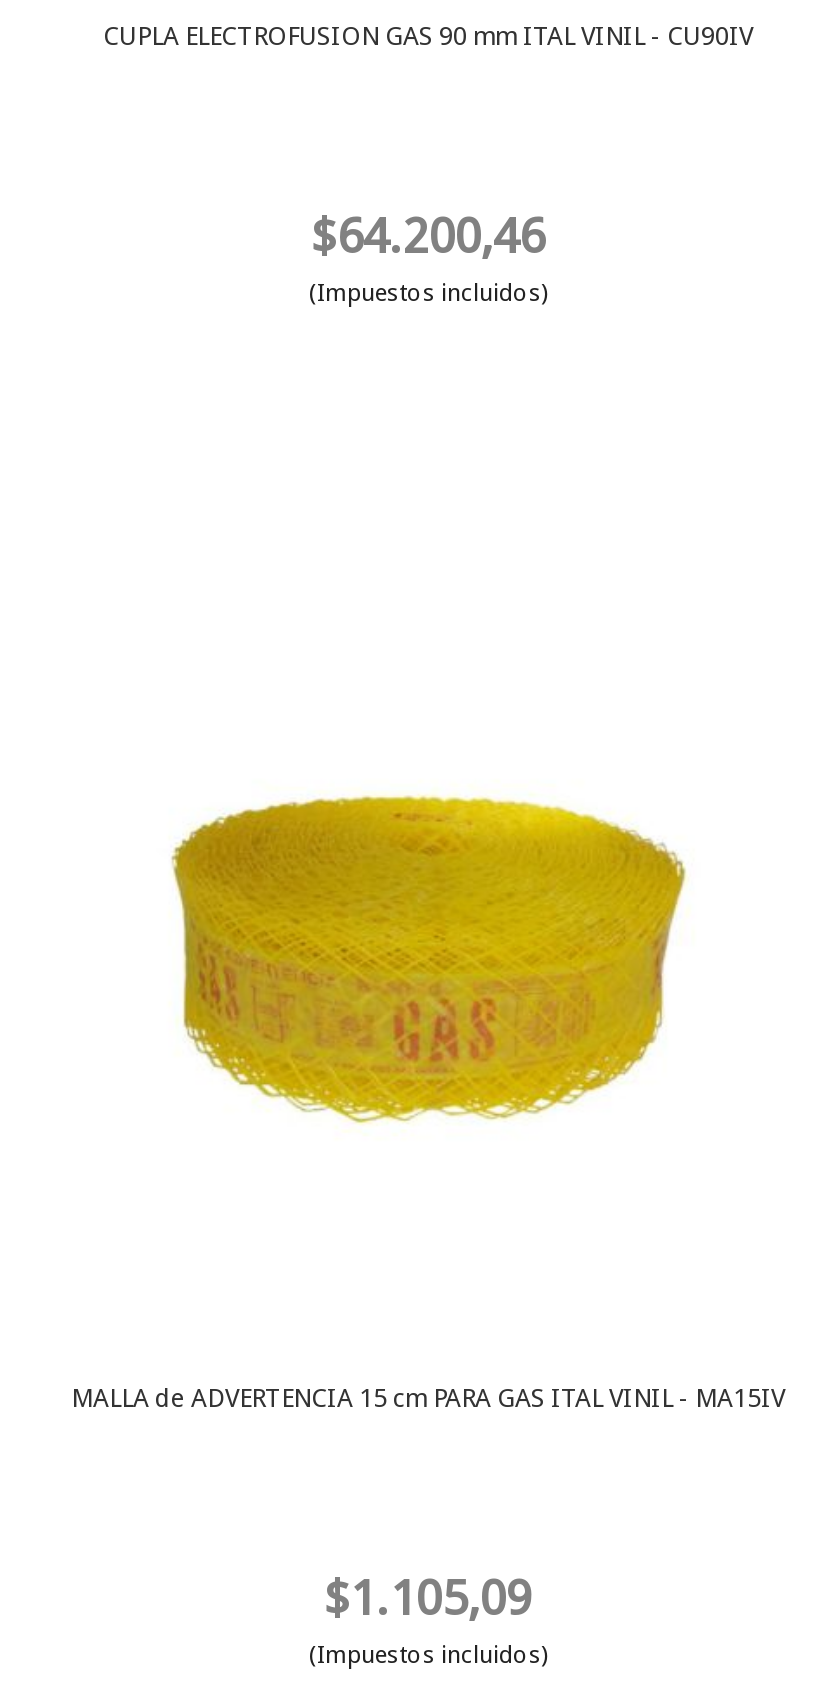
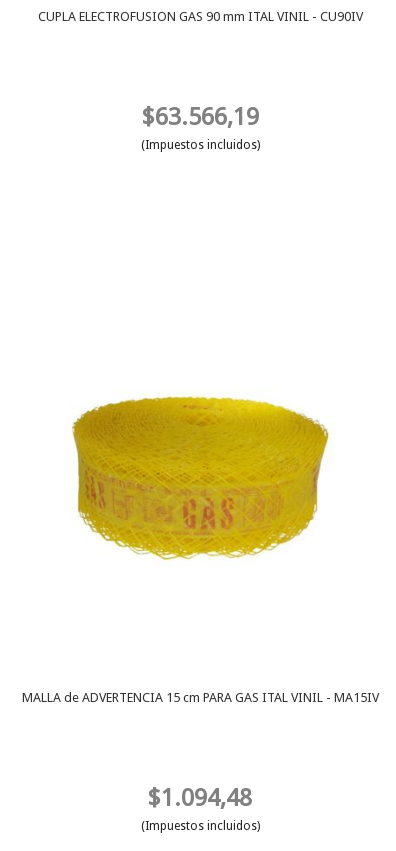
[311,208,545,264] $64.200,46 -> [141,103,258,131] $63.566,19
[324,1571,532,1627] $1.105,09 -> [148,784,252,812] $1.094,48

